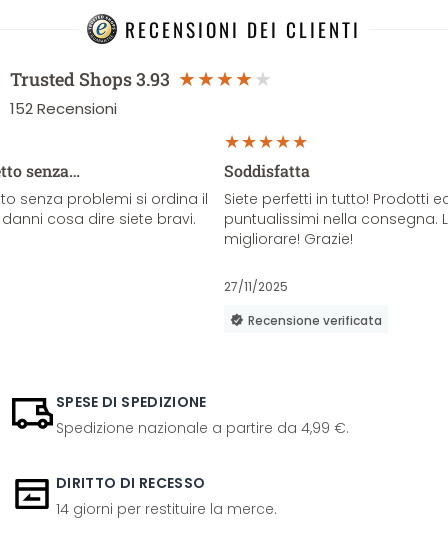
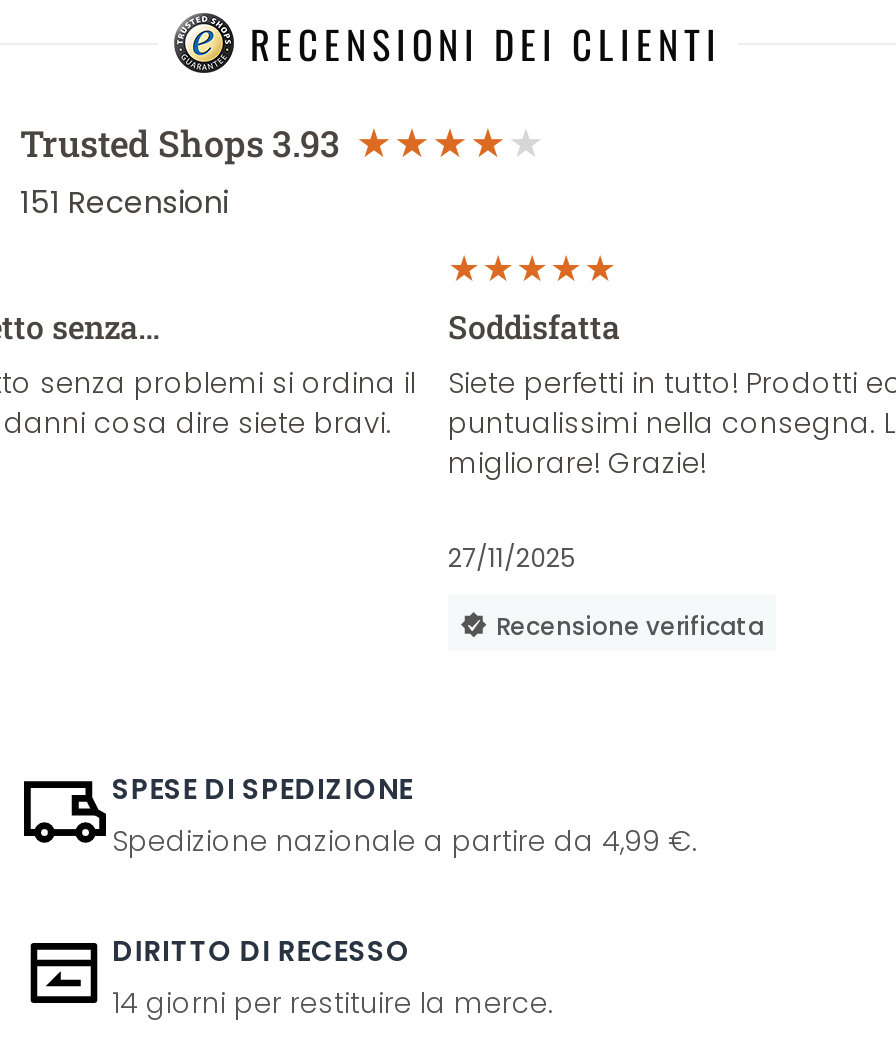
[10,98,117,119] 152 Recensioni -> [20,181,228,223] 151 Recensioni

